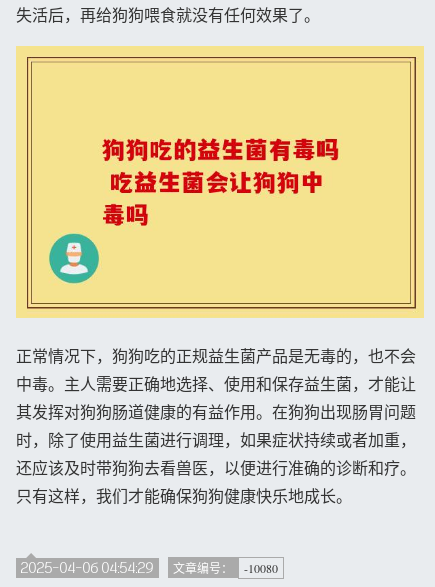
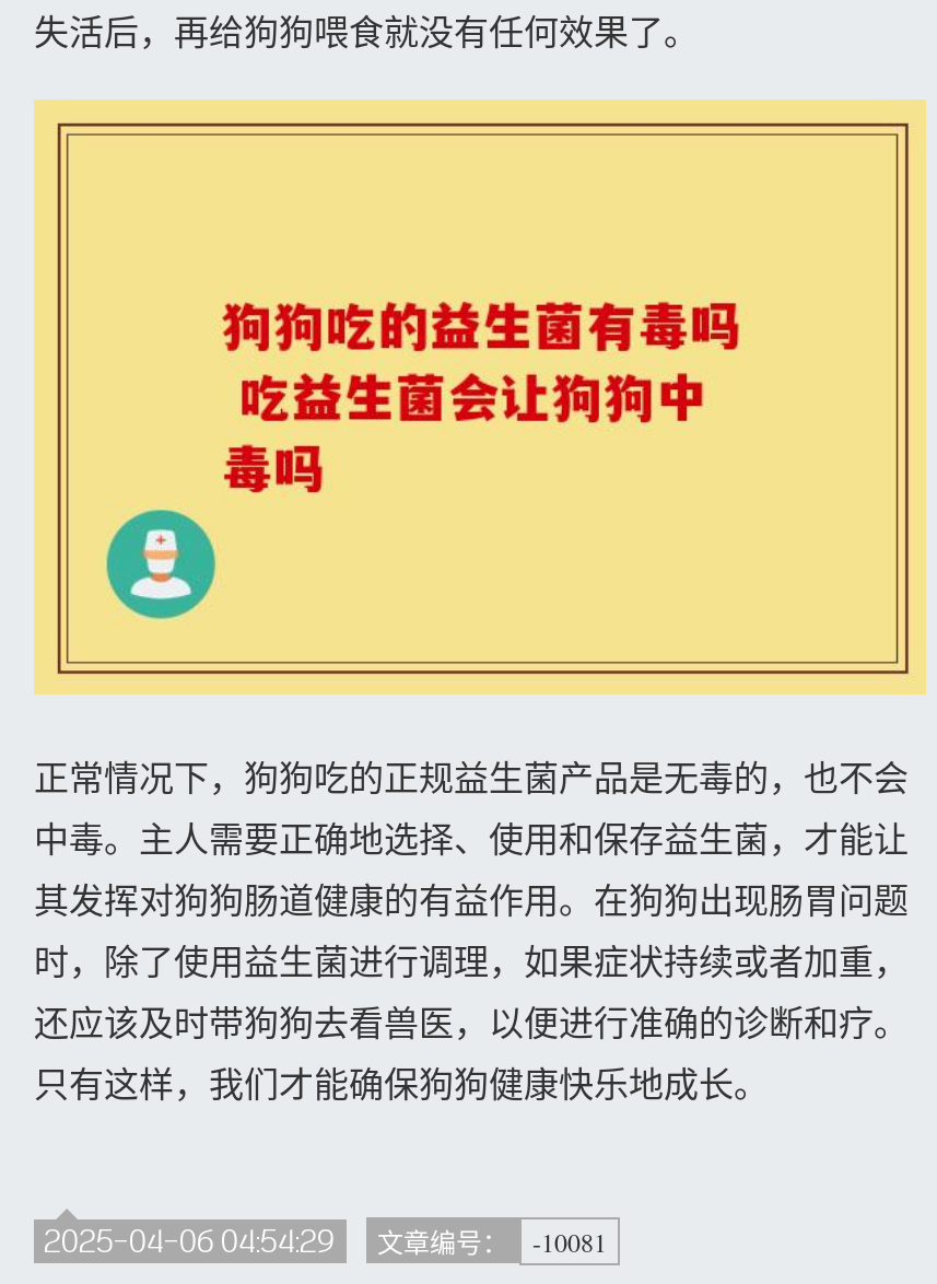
[21,559,278,576] 2025-04-06 04:54:29 文章编号： -10080 -> [45,1222,607,1260] 2025-04-06 04:54:29 文章编号： -10081

